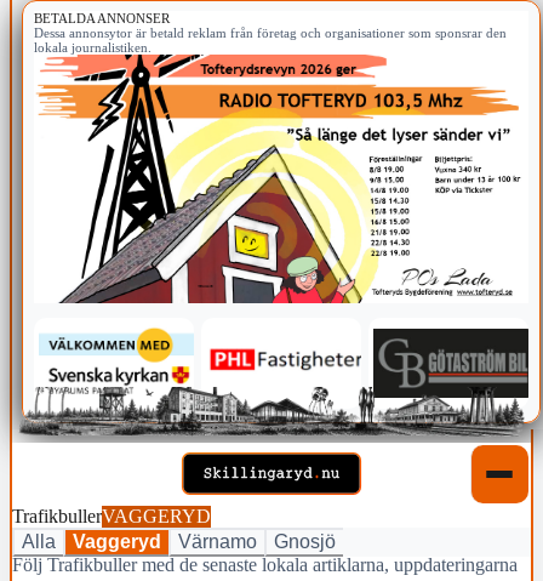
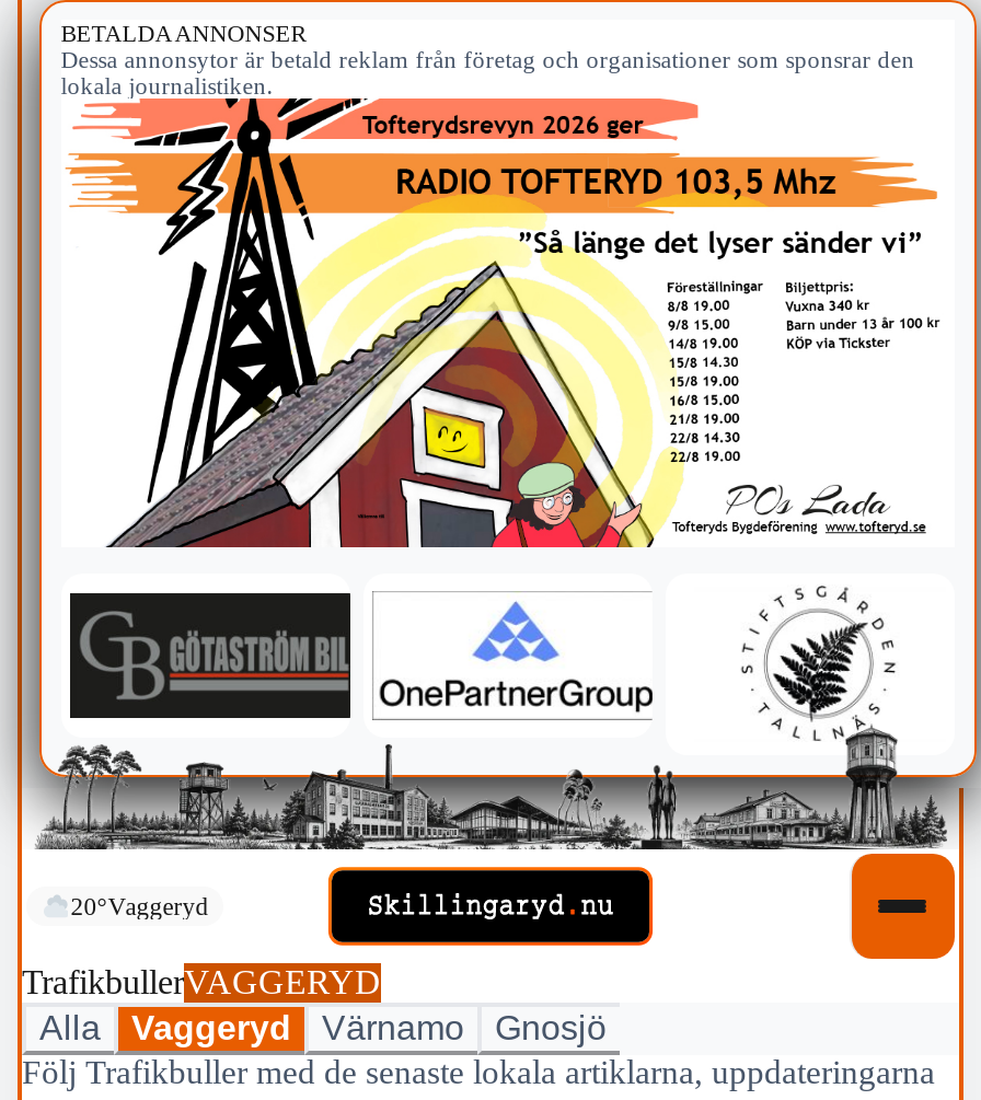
none -> [71,894,208,920] 20°Vaggeryd
[21,325,539,452] [image] -> [28,584,974,867] [image]

